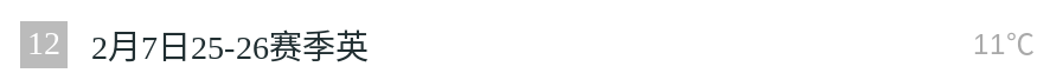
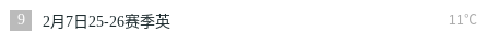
[27,26,369,66] 12 2月7日25-26赛季英 -> [17,12,170,30] 9 2月7日25-26赛季英

